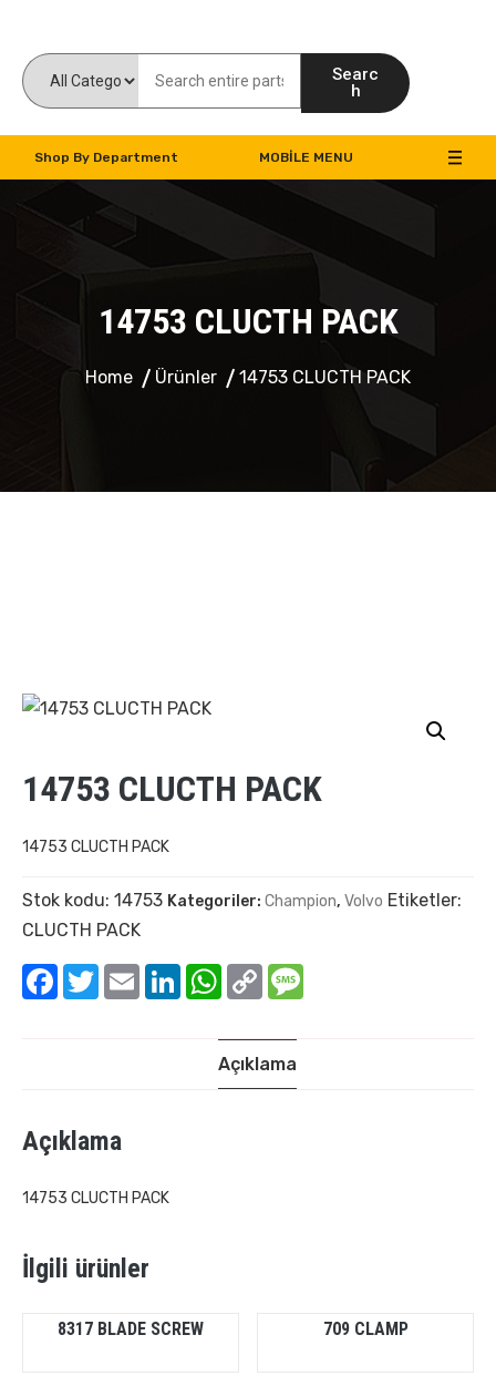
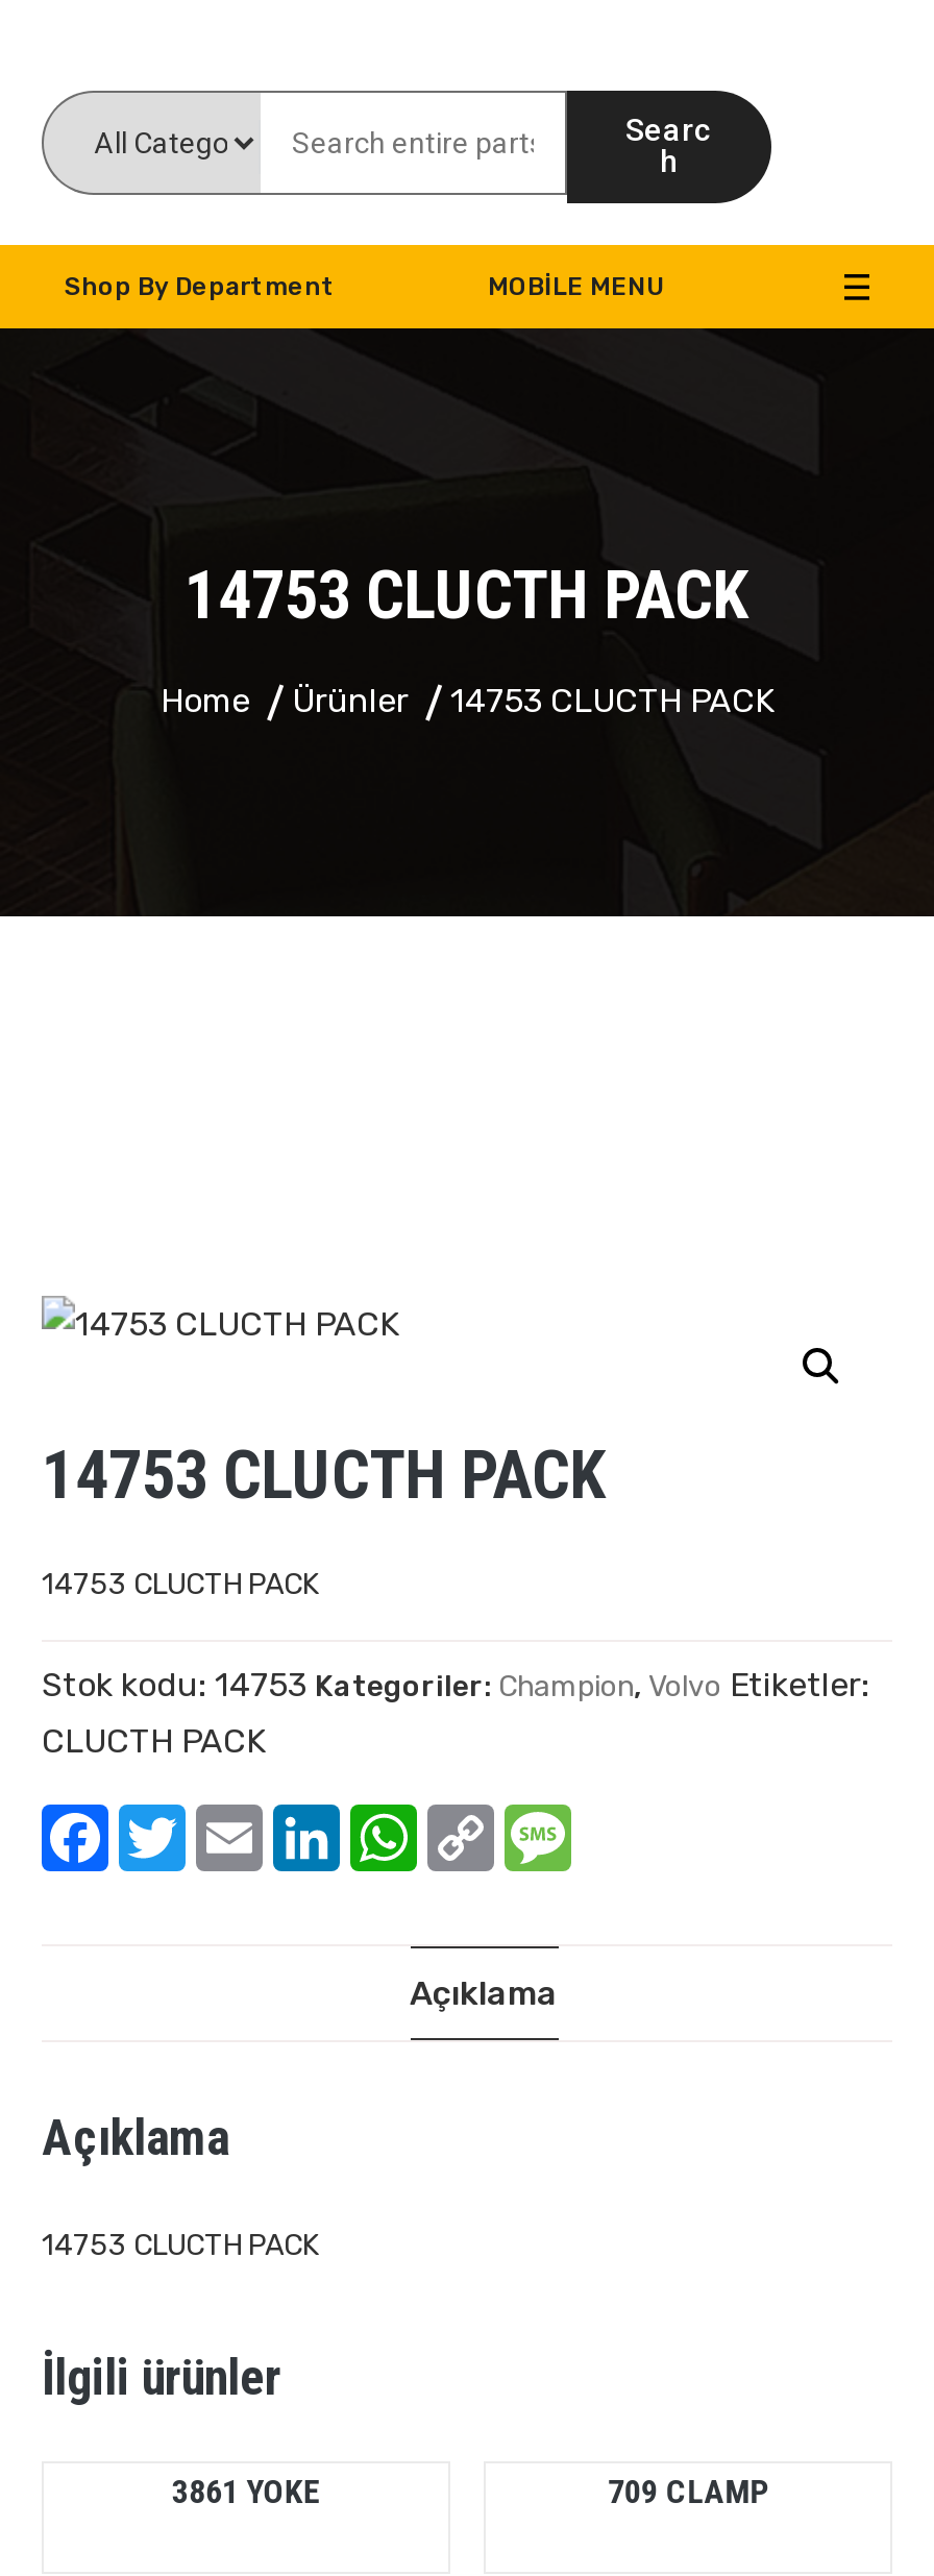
[57,1319,204,1340] 8317 BLADE SCREW -> [172,2472,320,2512] 3861 YOKE

